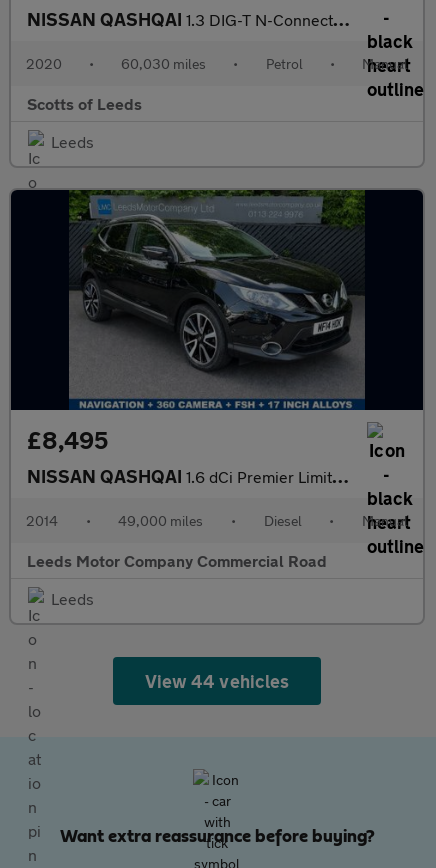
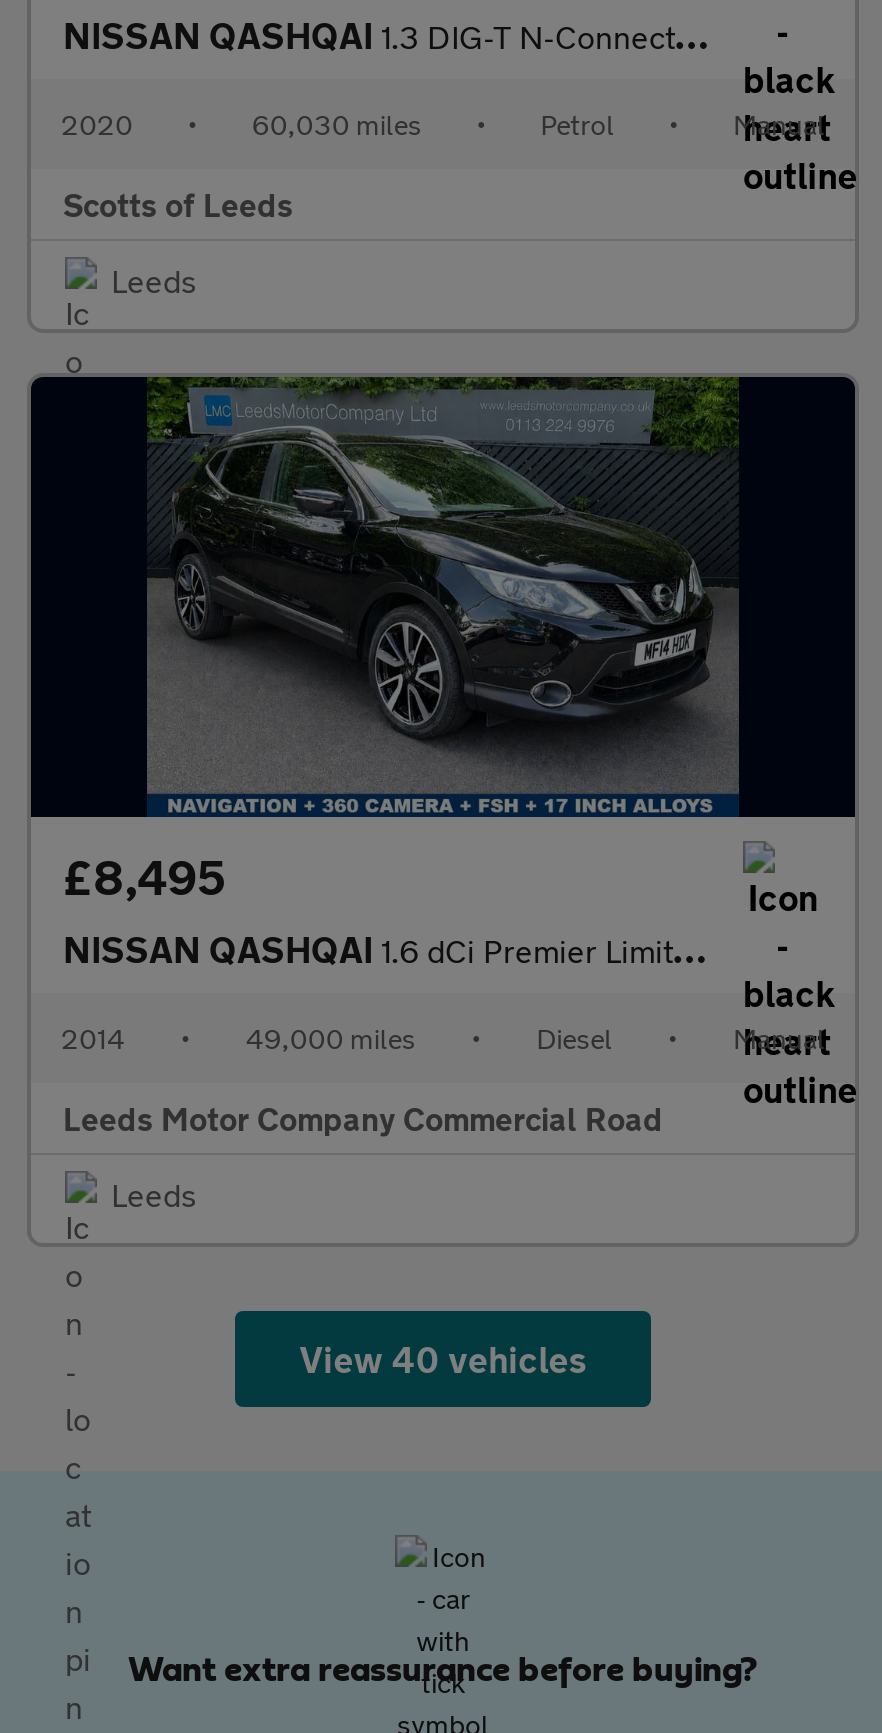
[145,670,289,692] View 44 vehicles -> [299,1337,587,1381] View 40 vehicles

